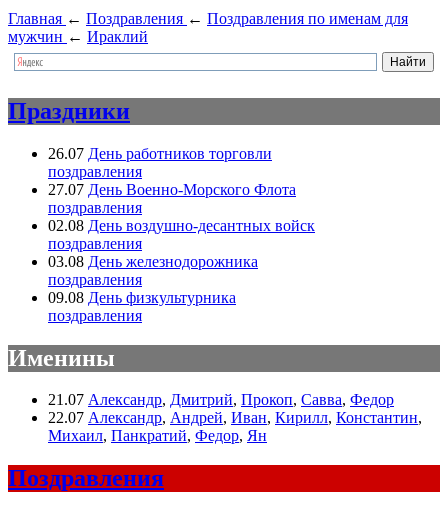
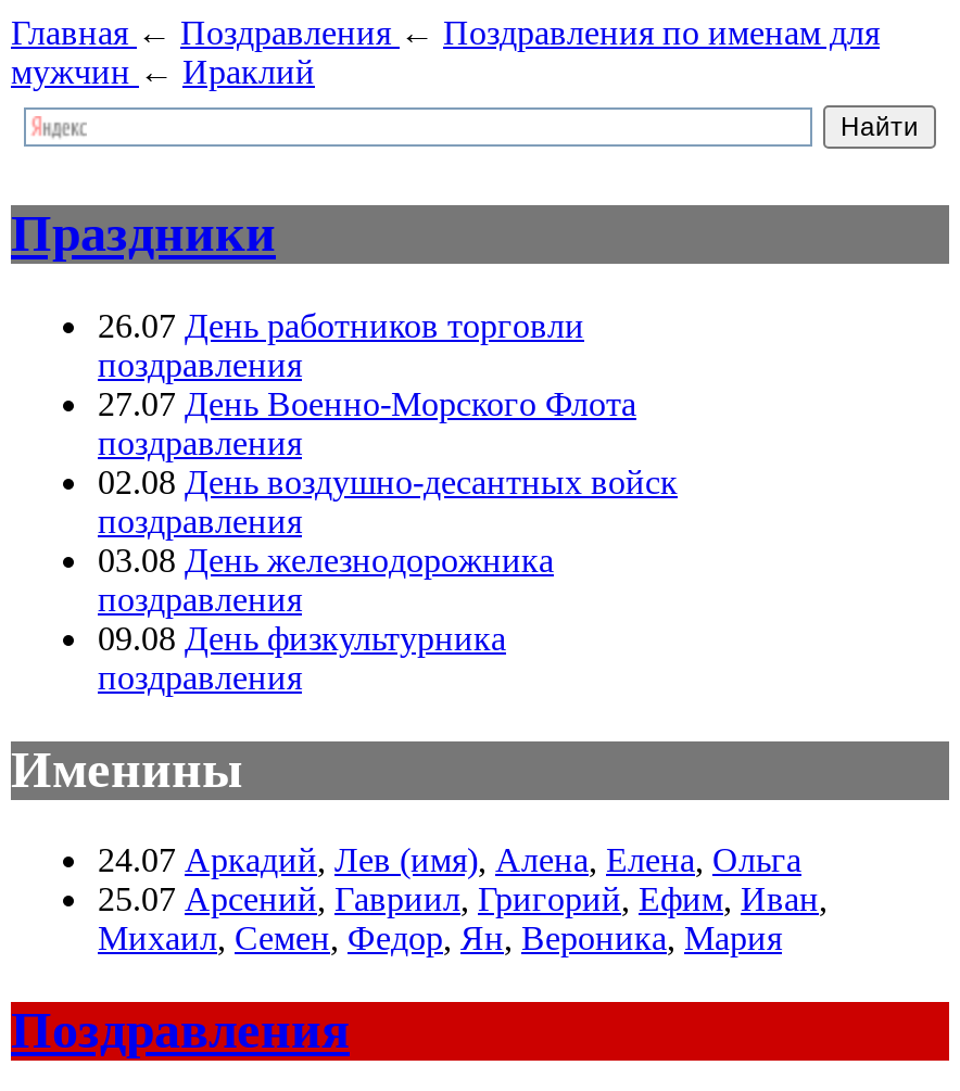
[48,391,422,444] 21.07 Александр, Дмитрий, Прокоп, Савва, Федор | 22.07 Александр, Андрей, Иван, Кирилл, Константин, | Михаил, Панкратий, Федор, Ян -> [98,842,828,957] 24.07 Аркадий, Лев (имя), Алена, Елена, Ольга | 25.07 Арсений, Гавриил, Григорий, Ефим, Иван, | Михаил, Семен, Федор, Ян, Вероника, Мария

